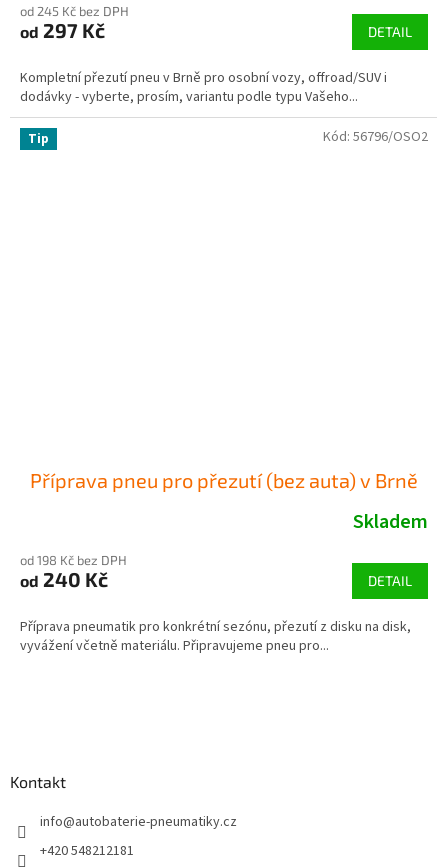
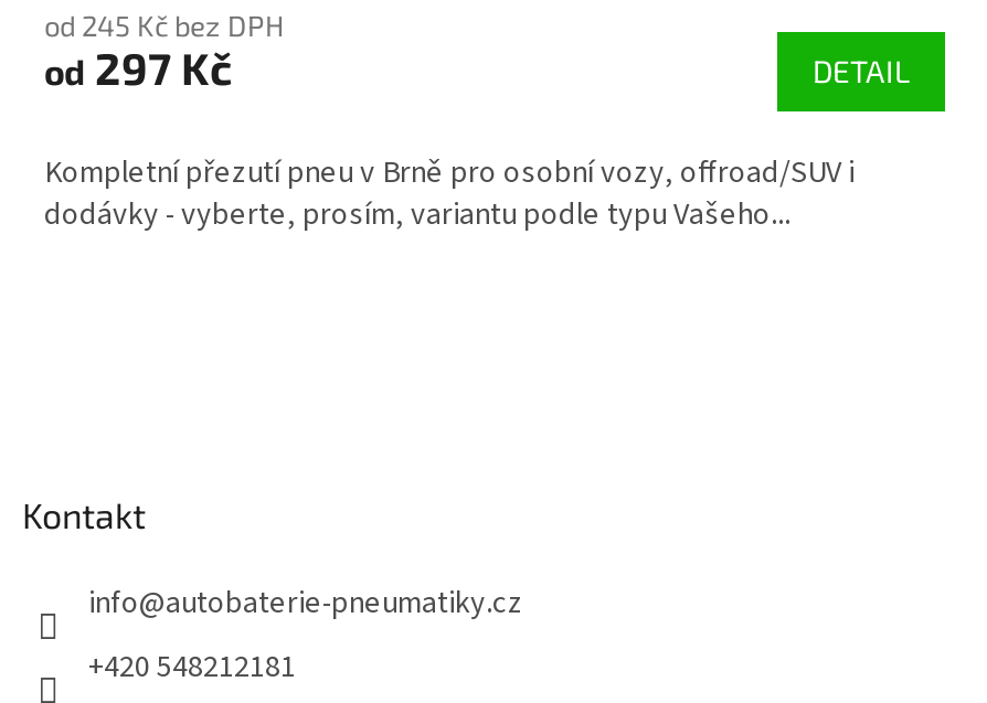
[28,130,49,148] Tip -> none
[323,127,428,147] Kód: 56796/OSO2 -> none
[20,468,428,656] Příprava pneu pro přezutí (bez auta) v Brně | Skladem | od 198 Kč bez DPH | od 240 Kč | DETAIL | Příprava pneumatik pro konkrétní sezónu, přezutí z disku na disk, | vyvážení včetně materiálu. Připravujeme pneu pro... -> none

